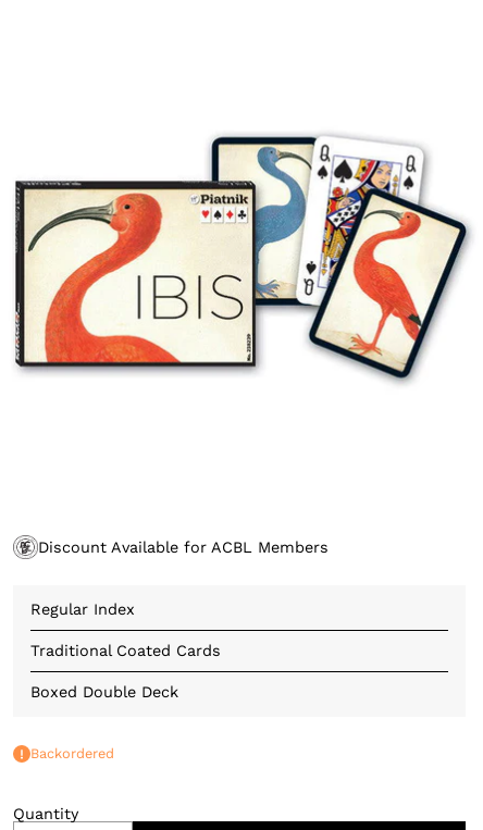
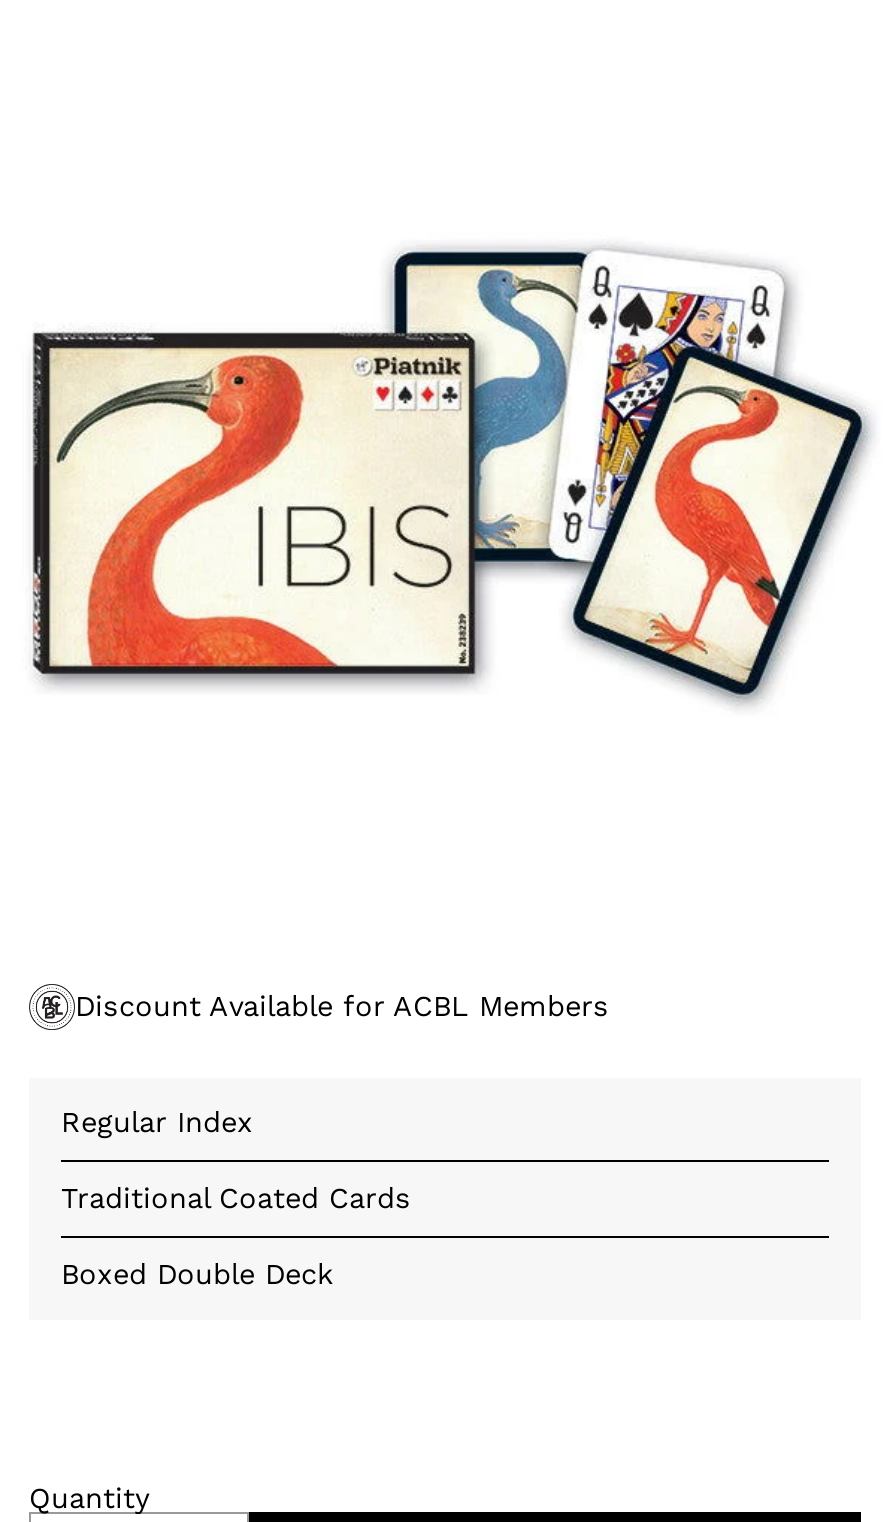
[30,746,114,762] Backordered -> none

